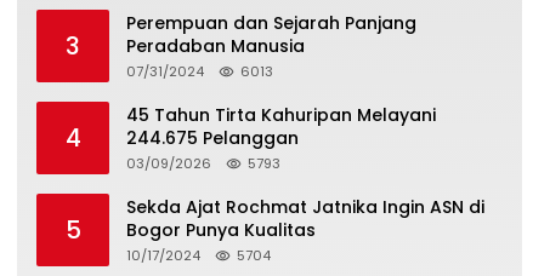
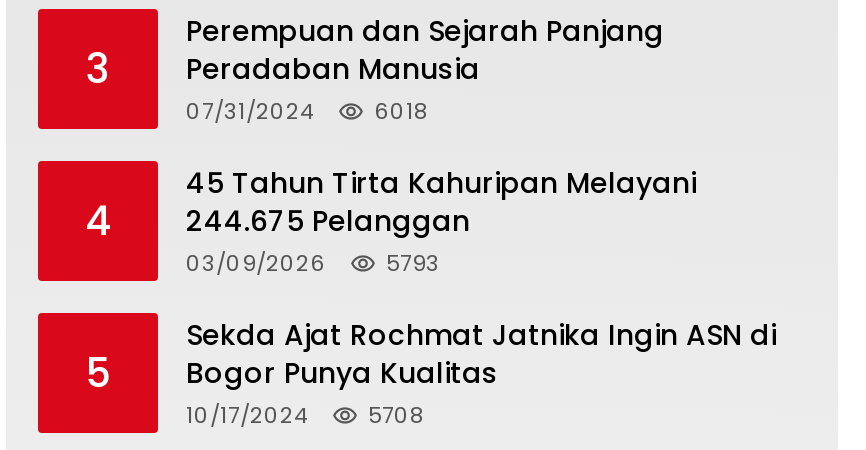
[126,62,273,81] 07/31/2024 6013 -> [186,95,428,127] 07/31/2024 6018
[126,246,271,265] 10/17/2024 5704 -> [186,399,424,431] 10/17/2024 5708

